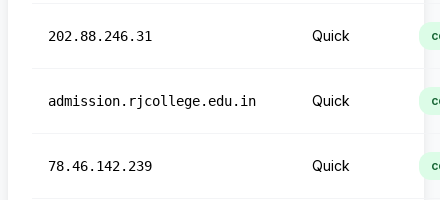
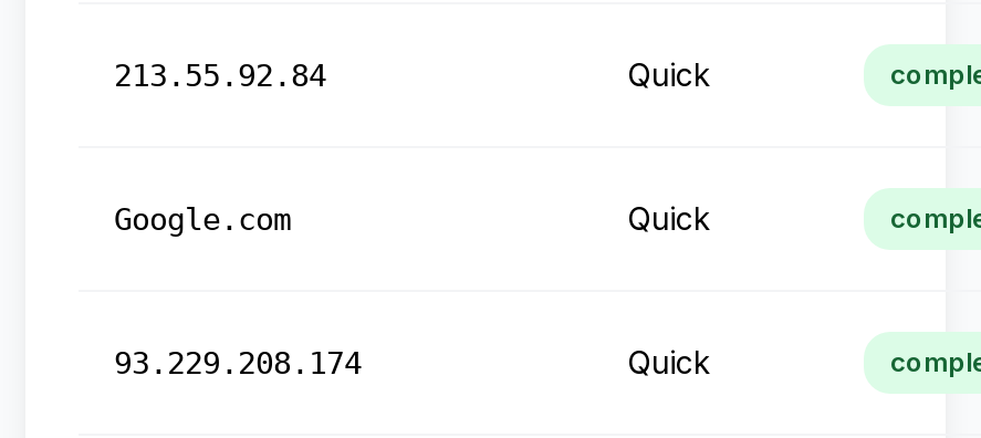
[48,28,152,44] 202.88.246.31 -> [114,58,326,93] 213.55.92.84
[48,93,256,109] admission.rjcollege.edu.in -> [114,201,291,237] Google.com
[48,158,152,174] 78.46.142.239 -> [114,345,362,380] 93.229.208.174

